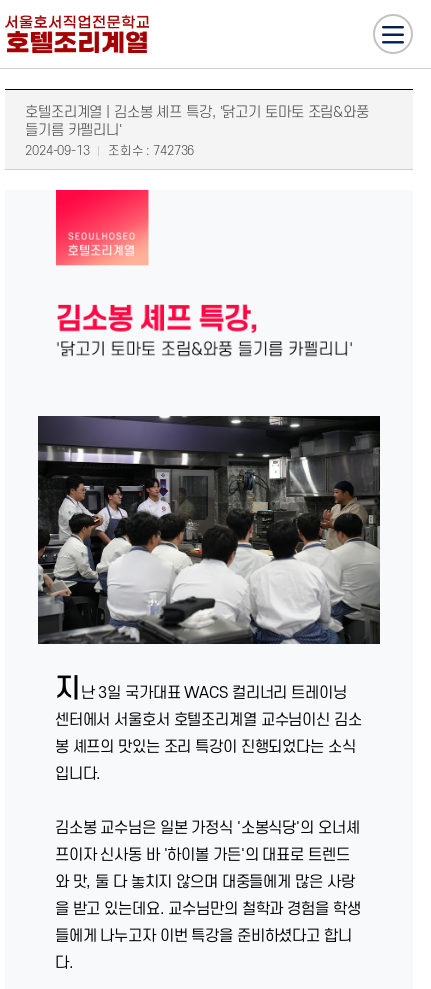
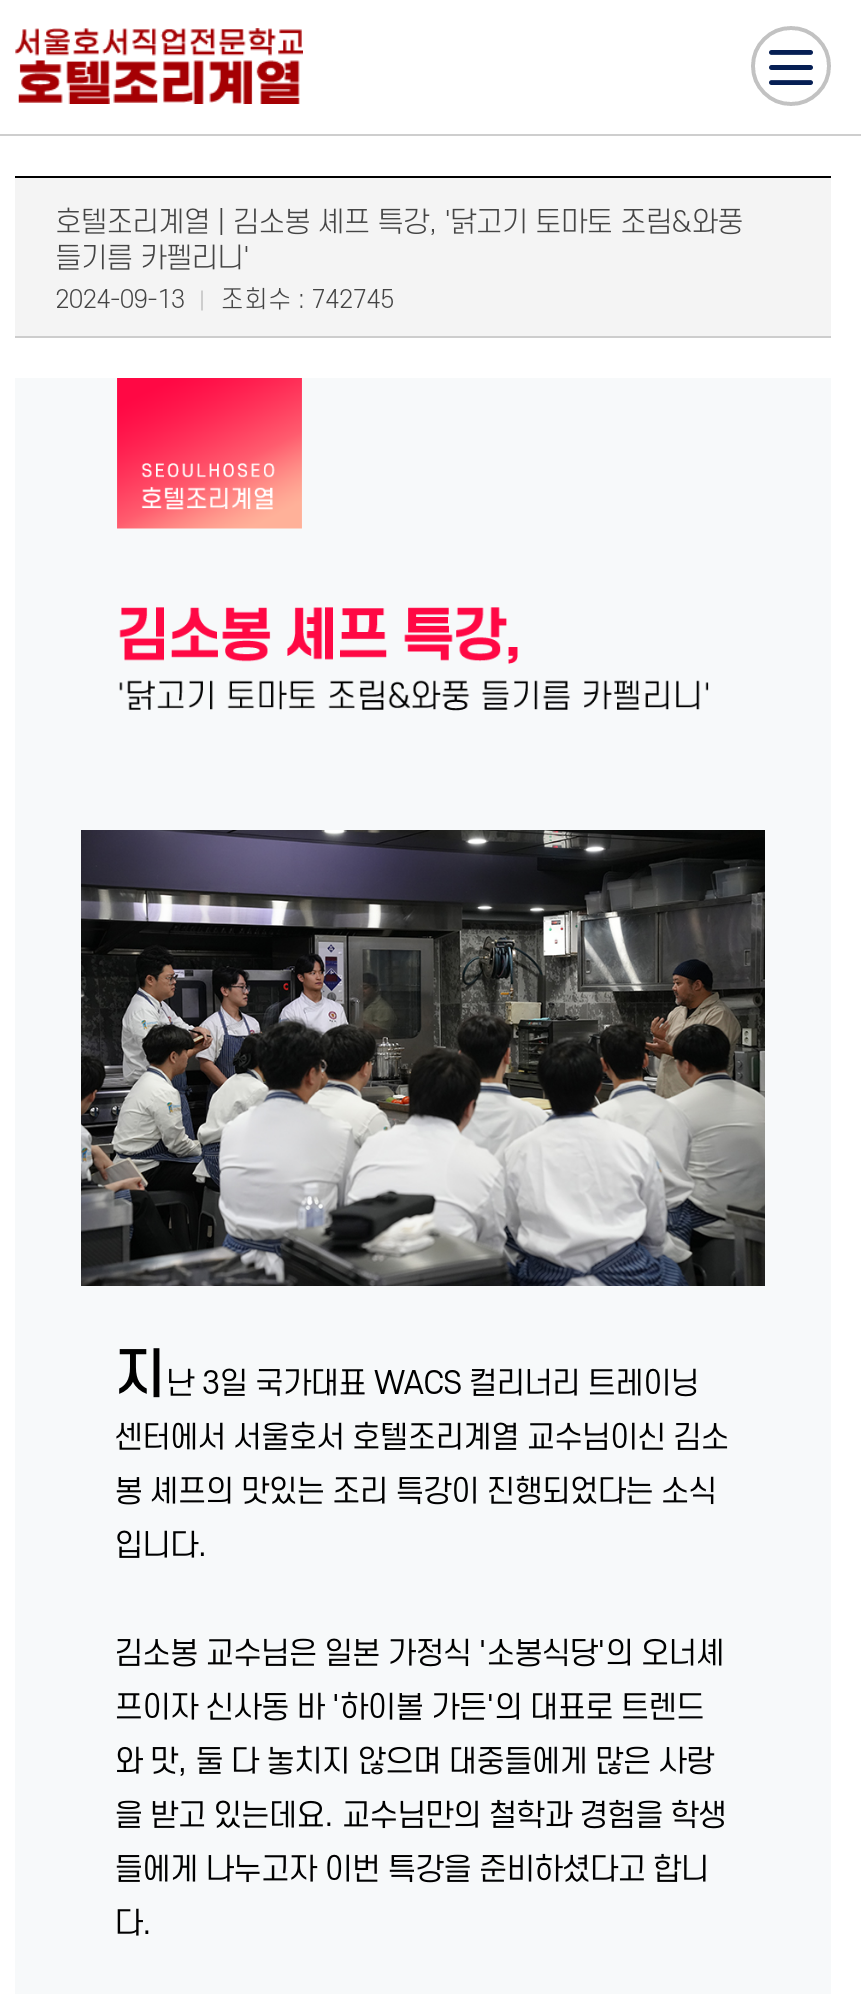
[25,144,194,158] 2024-09-13 조회수 : 742736 -> [55,286,394,314] 2024-09-13 조회수 : 742745

